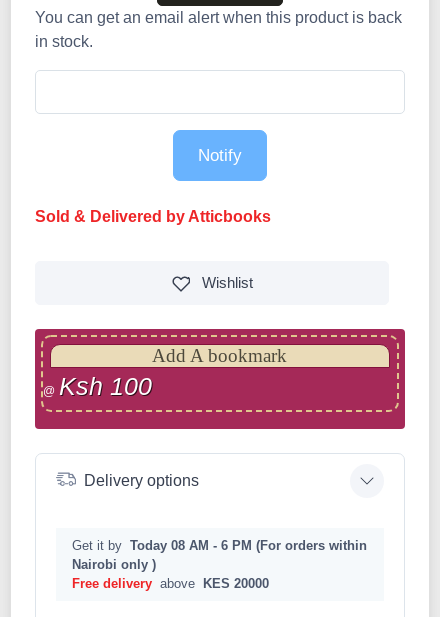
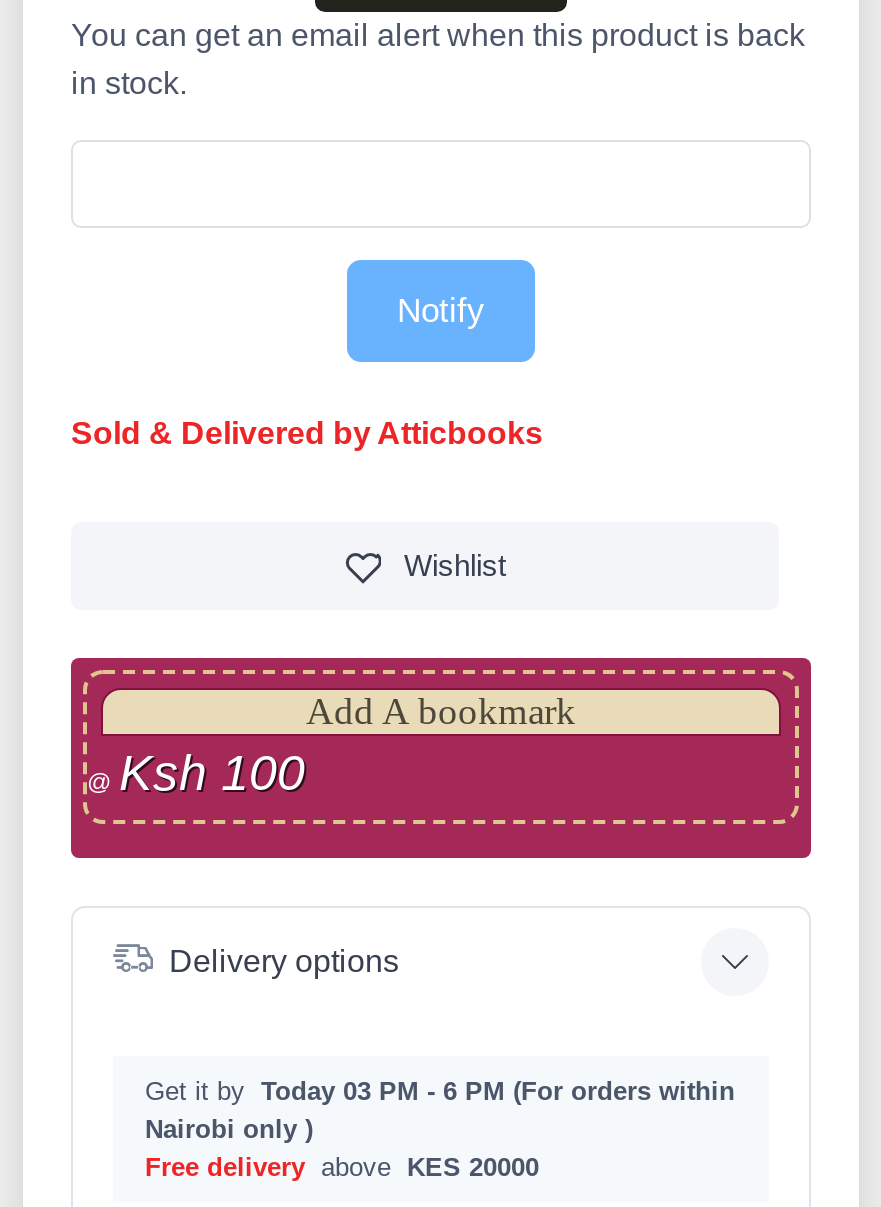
[72,538,367,553] Get it by Today 08 AM - 6 PM (For orders within -> [145,1076,735,1106] Get it by Today 03 PM - 6 PM (For orders within

